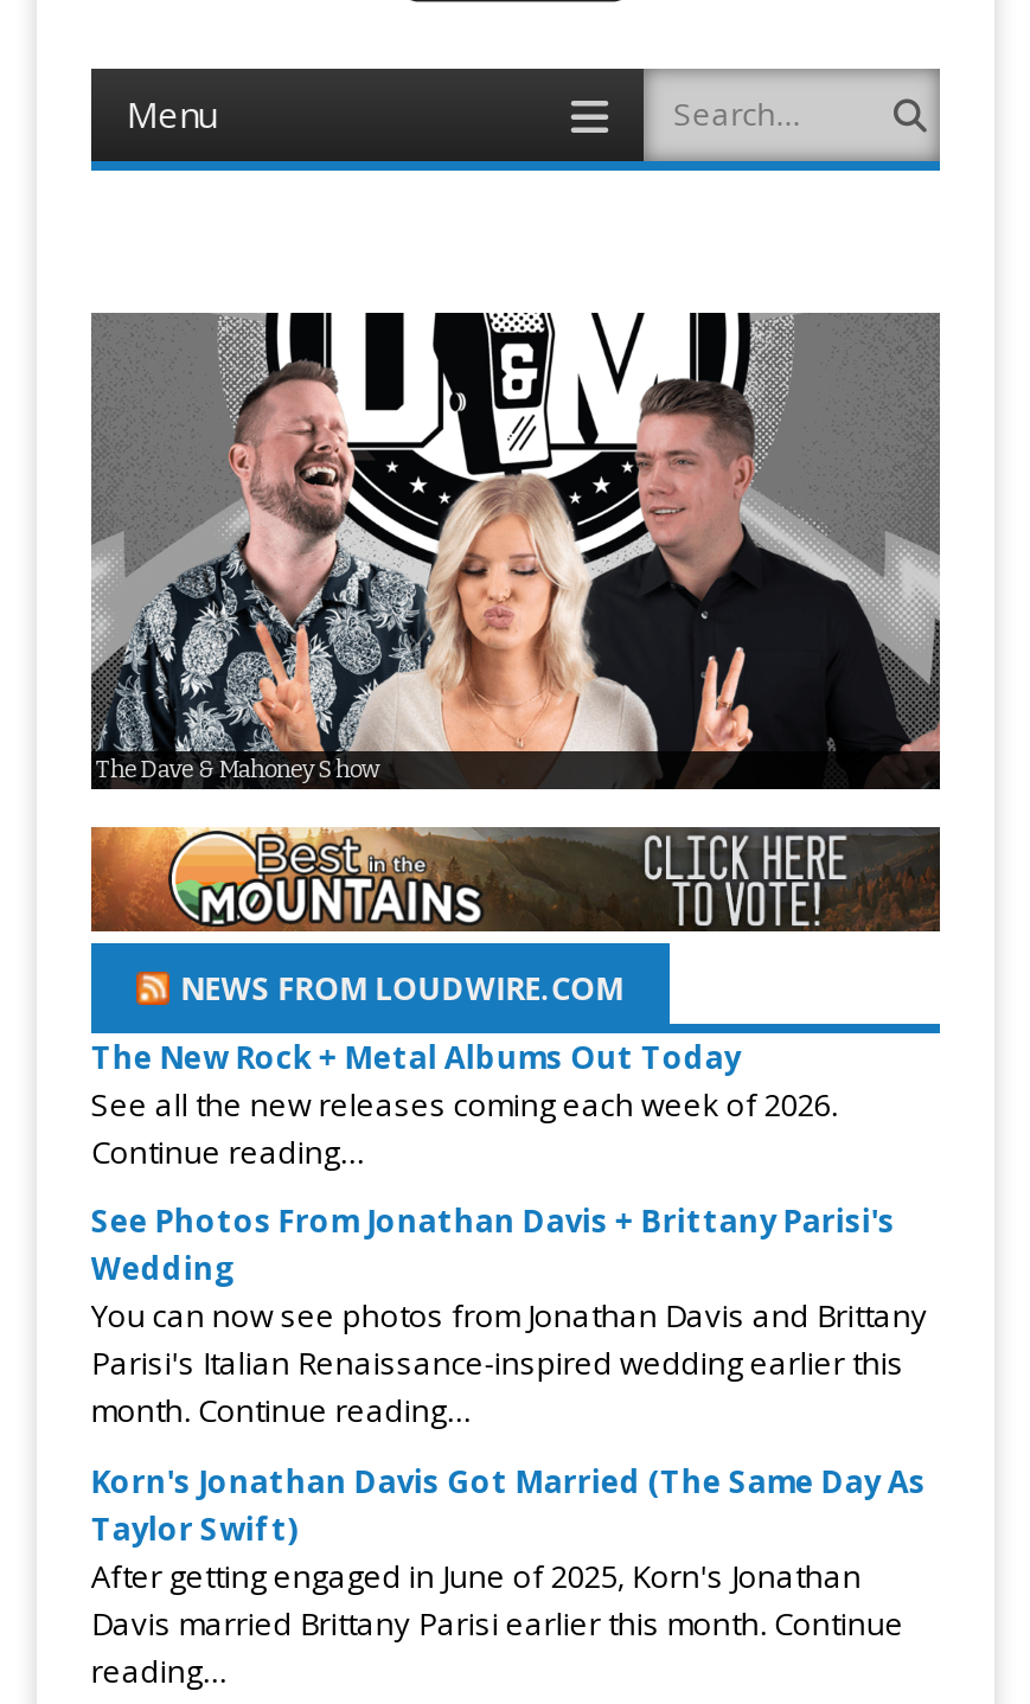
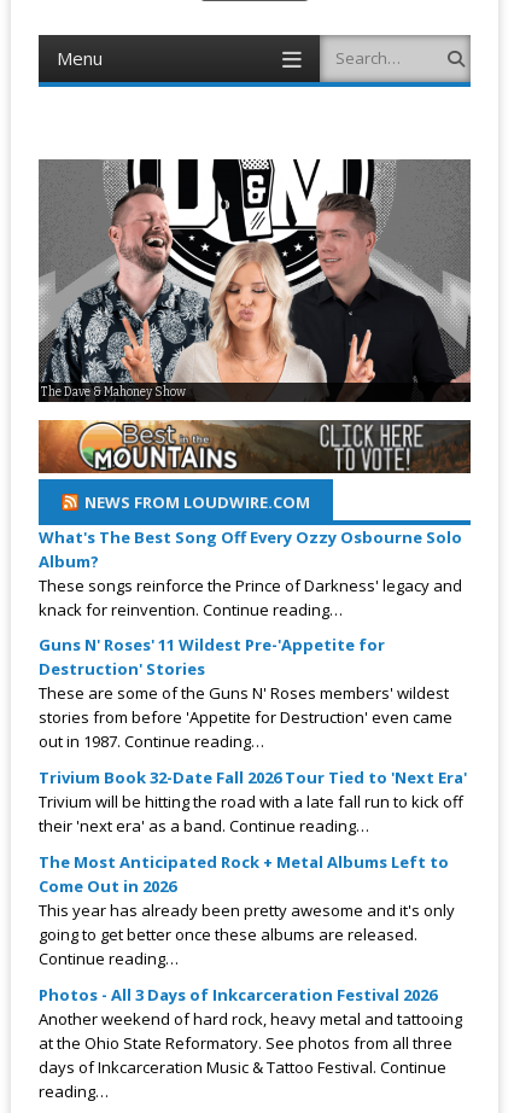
[91,1035,838,1125] The New Rock + Metal Albums Out Today | See all the new releases coming each week of 2026. -> [38,526,467,945] What's The Best Song Off Every Ozzy Osbourne Solo | Album? | These songs reinforce the Prince of Darkness' legacy and | knack for reinvention. Continue reading… | Guns N' Roses' 11 Wildest Pre-'Appetite for | Destruction' Stories | These are some of the Guns N' Roses members' wildest | stories from before 'Appetite for Destruction' even came | out in 1987. Continue reading… | Trivium Book 32-Date Fall 2026 Tour Tied to 'Next Era' | Trivium will be hitting the road with a late fall run to kick off | their 'next era' as a band. Continue reading… | The Most Anticipated Rock + Metal Albums Left to | Come Out in 2026 | This year has already been pretty awesome and it's only | going to get better once these albums are released.
moved [91,1130,366,1172] -> [38,948,178,969]: Continue reading…
[91,1200,928,1645] See Photos From Jonathan Davis + Brittany Parisi's | Wedding | You can now see photos from Jonathan Davis and Brittany | Parisi's Italian Renaissance-inspired wedding earlier this | month. Continue reading… | Korn's Jonathan Davis Got Married (The Same Day As | Taylor Swift) | After getting engaged in June of 2025, Korn's Jonathan | Davis married Brittany Parisi earlier this month. Continue -> [38,983,462,1078] Photos - All 3 Days of Inkcarceration Festival 2026 | Another weekend of hard rock, heavy metal and tattooing | at the Ohio State Reformatory. See photos from all three | days of Inkcarceration Music & Tattoo Festival. Continue

